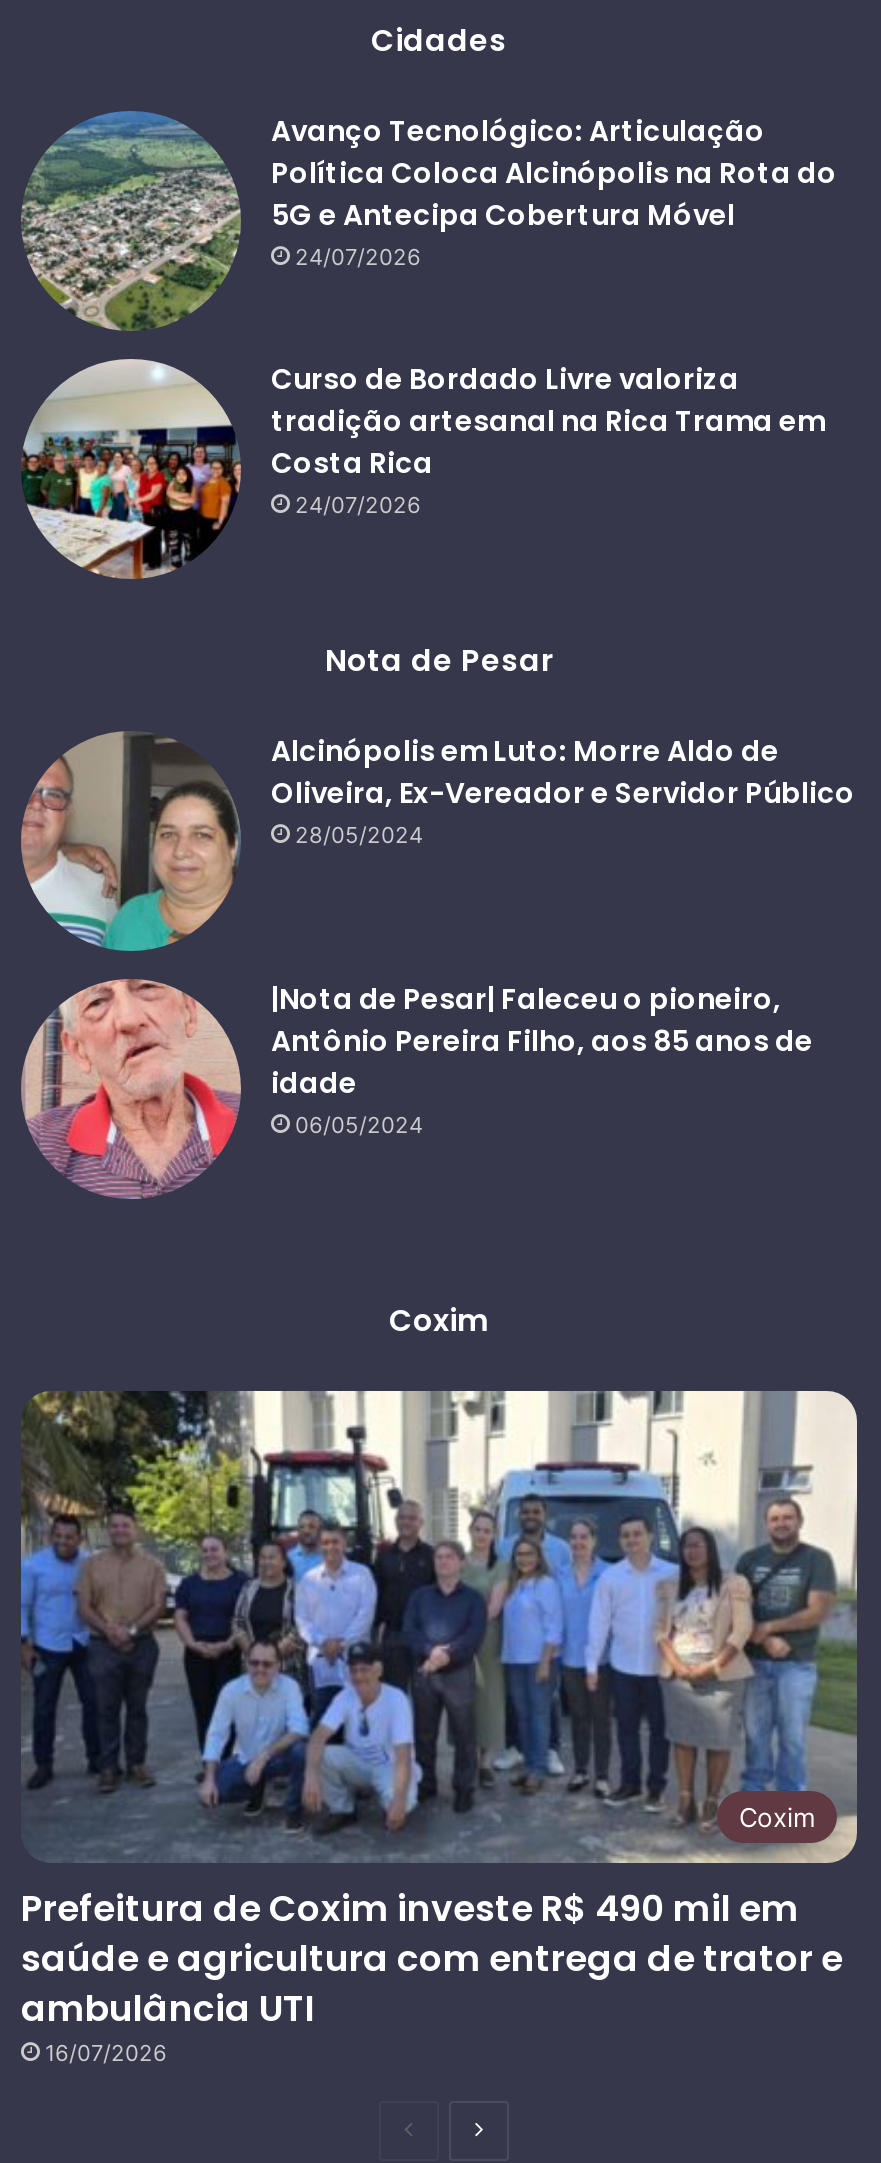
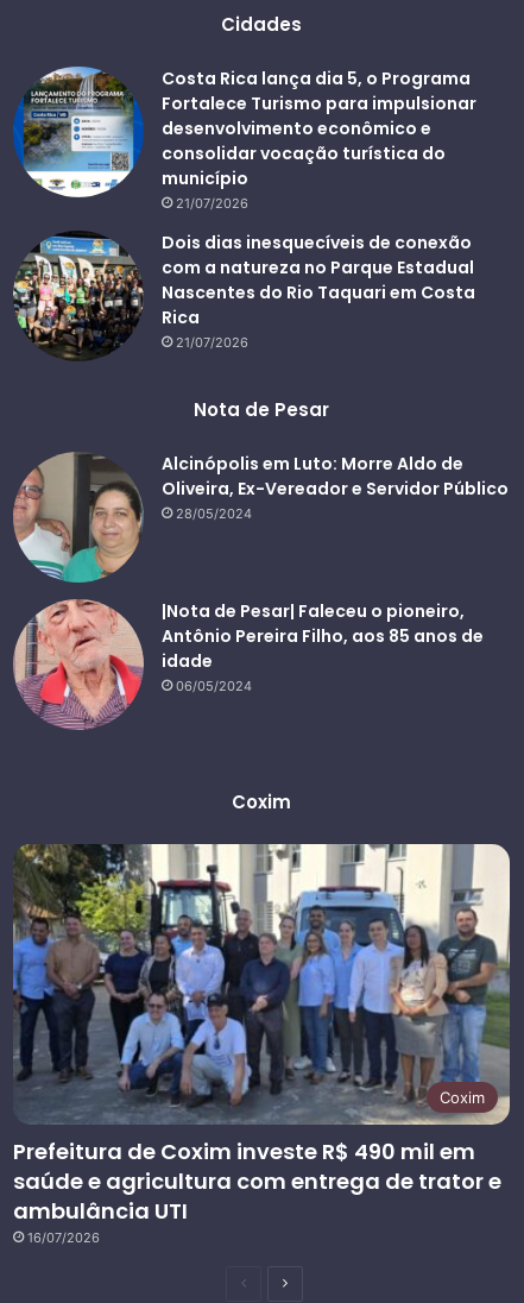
[21,111,837,331] [image] | Avanço Tecnológico: Articulação | Política Coloca Alcinópolis na Rota do | 5G e Antecipa Cobertura Móvel | 24/07/2026 -> [13,67,476,212] [image] | Costa Rica lança dia 5, o Programa | Fortalece Turismo para impulsionar | desenvolvimento econômico e | consolidar vocação turística do | município | 21/07/2026
[23,357,825,581] [image] | Curso de Bordado Livre valoriza | tradição artesanal na Rica Trama em | Costa Rica | 24/07/2026 -> [12,231,475,361] [image] | Dois dias inesquecíveis de conexão | com a natureza no Parque Estadual | Nascentes do Rio Taquari em Costa | Rica | 21/07/2026

